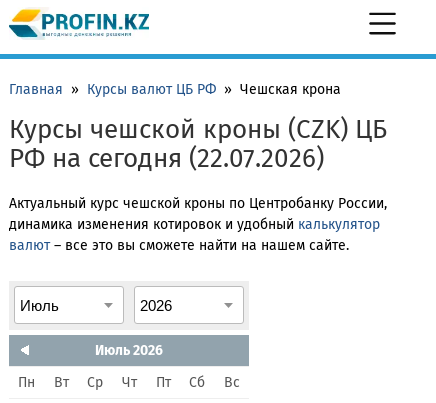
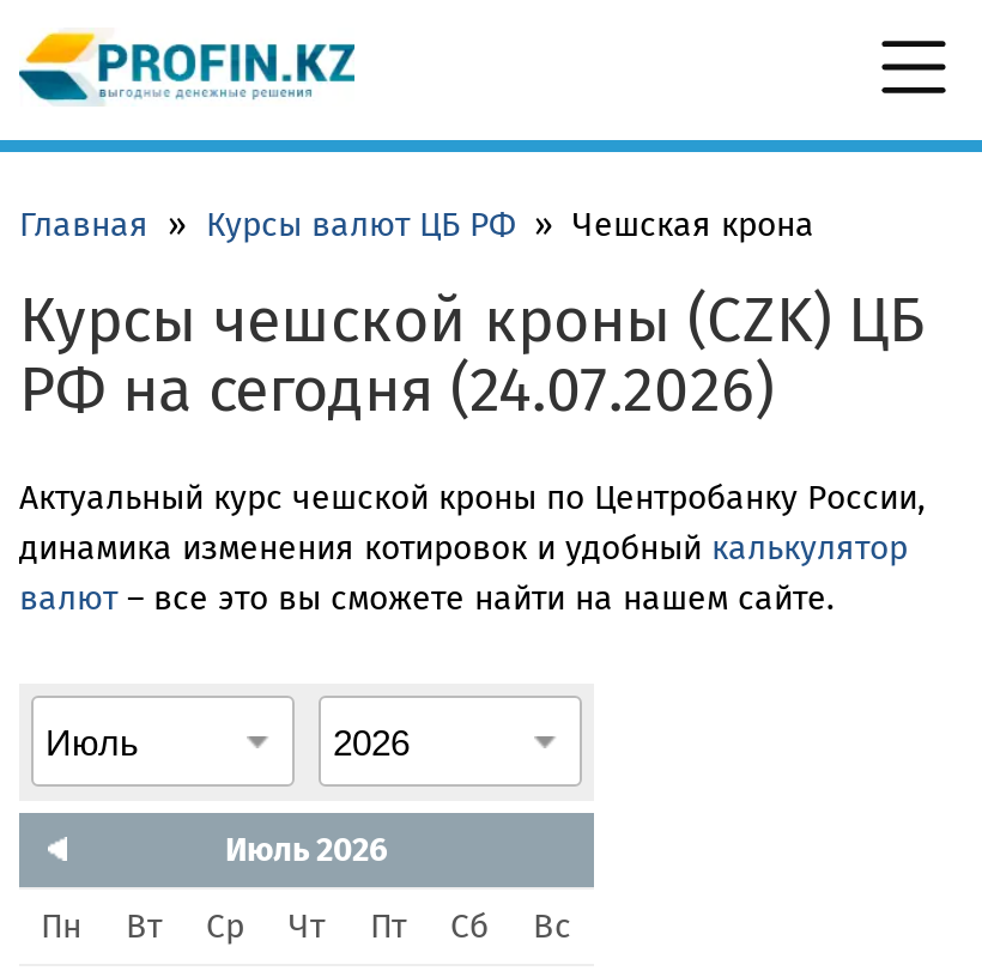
[9,143,324,174] РФ на сегодня (22.07.2026) -> [19,353,774,427] РФ на сегодня (24.07.2026)

